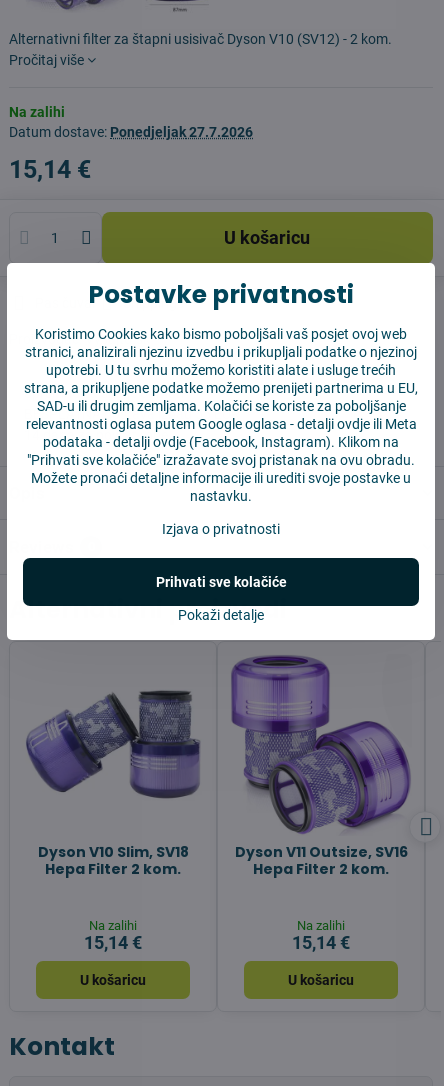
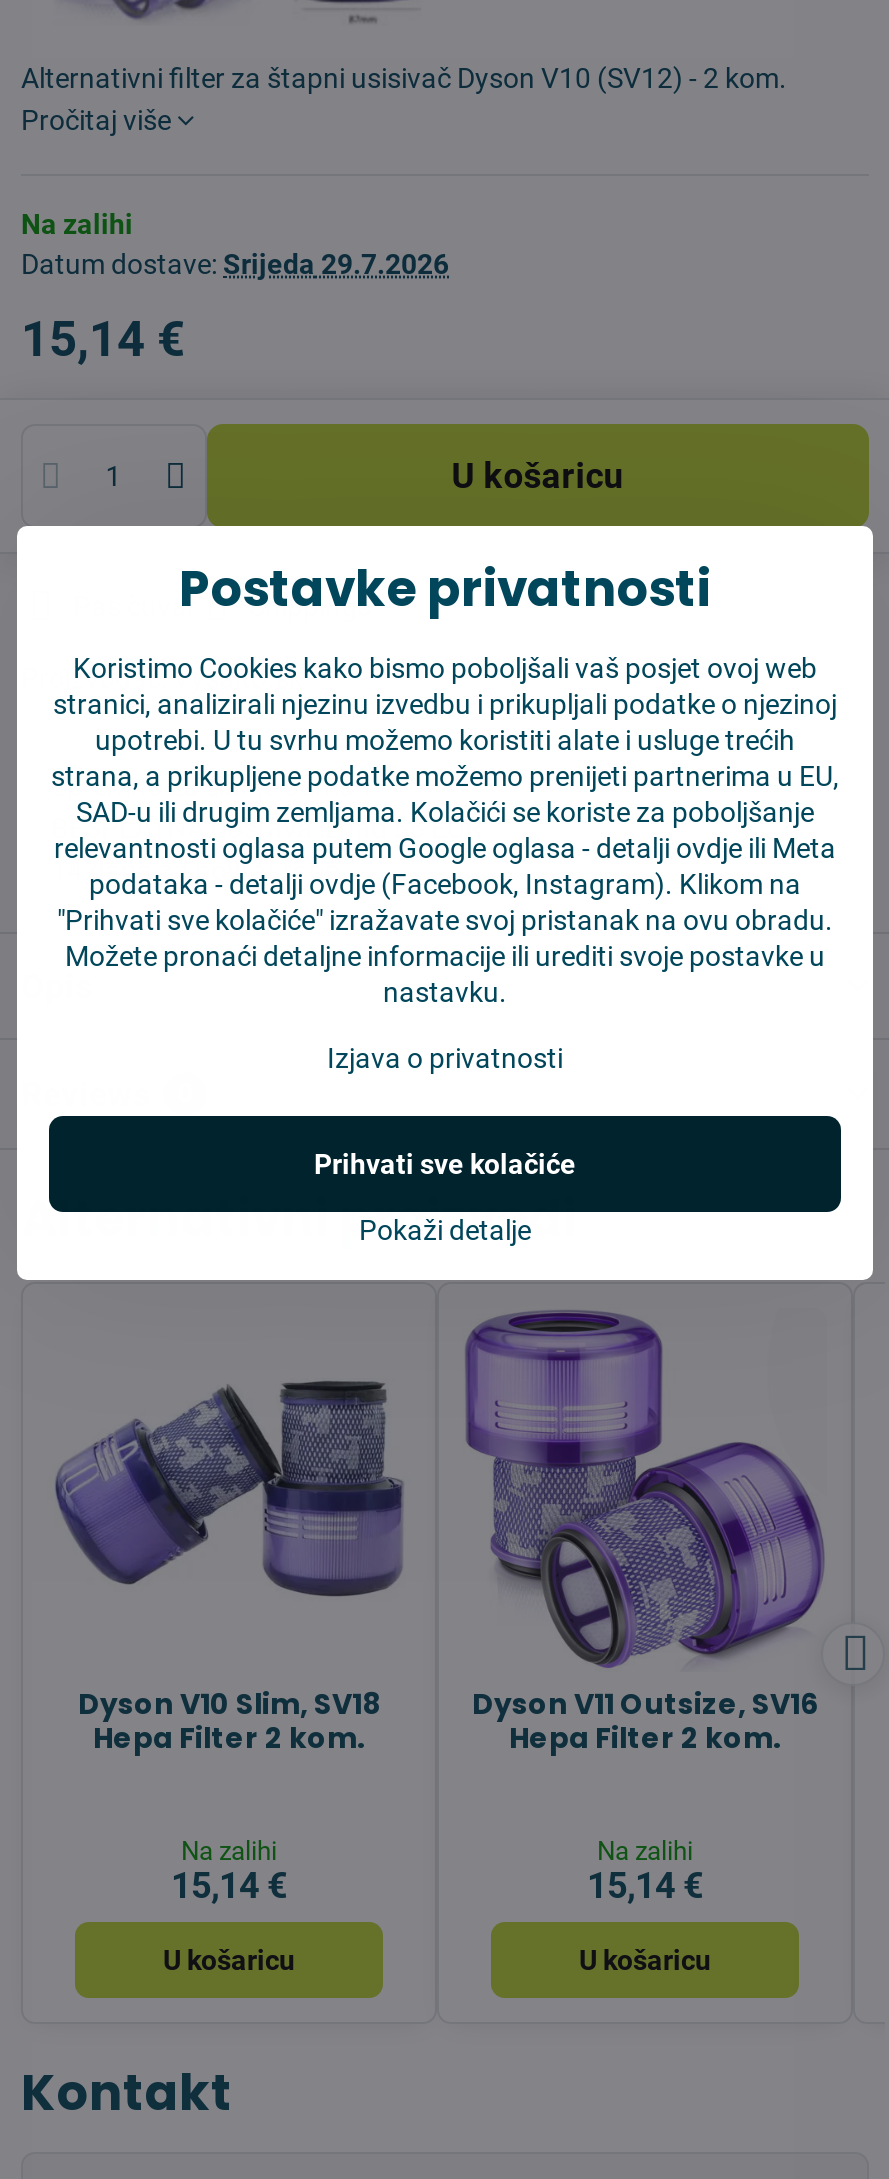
[9,124,253,140] Datum dostave: Ponedjeljak 27.7.2026 -> [21,248,449,280] Datum dostave: Srijeda 29.7.2026

